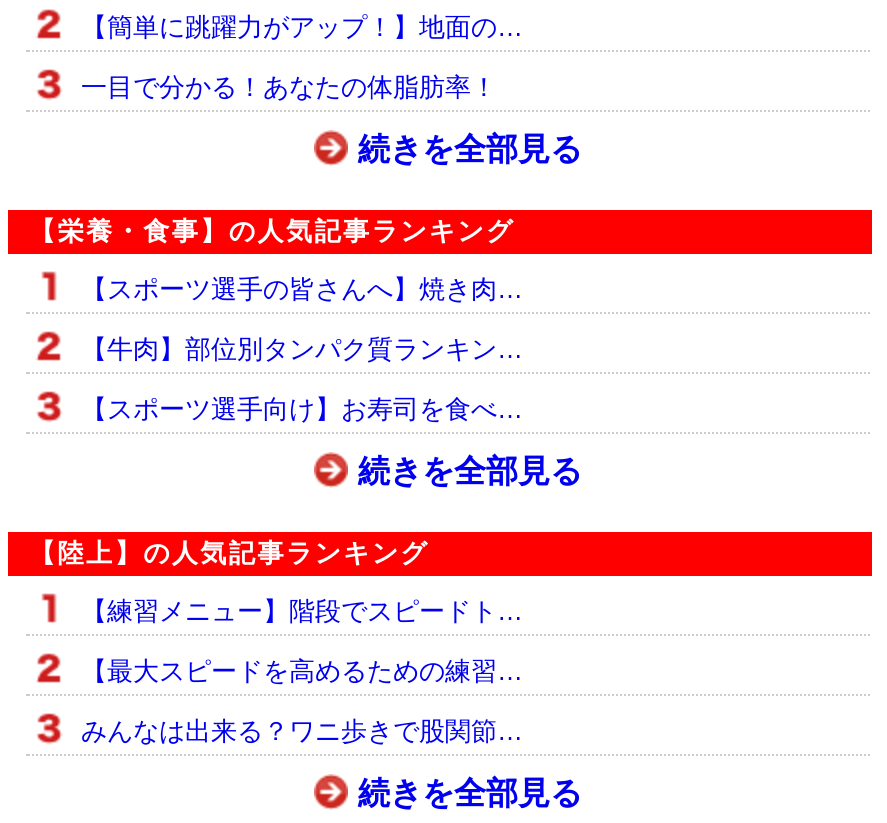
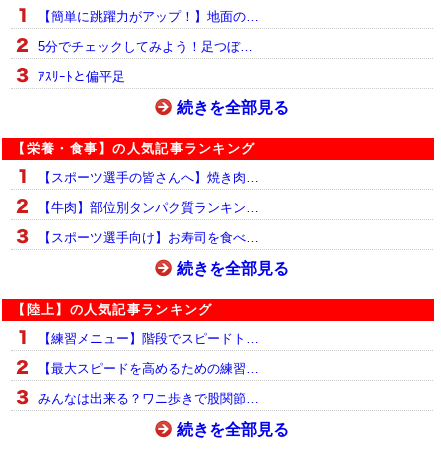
[81,72,497,102] 一目で分かる！あなたの体脂肪率！ -> [38,39,253,84] 5分でチェックしてみよう！足つぼ… | ｱｽﾘｰﾄと偏平足

